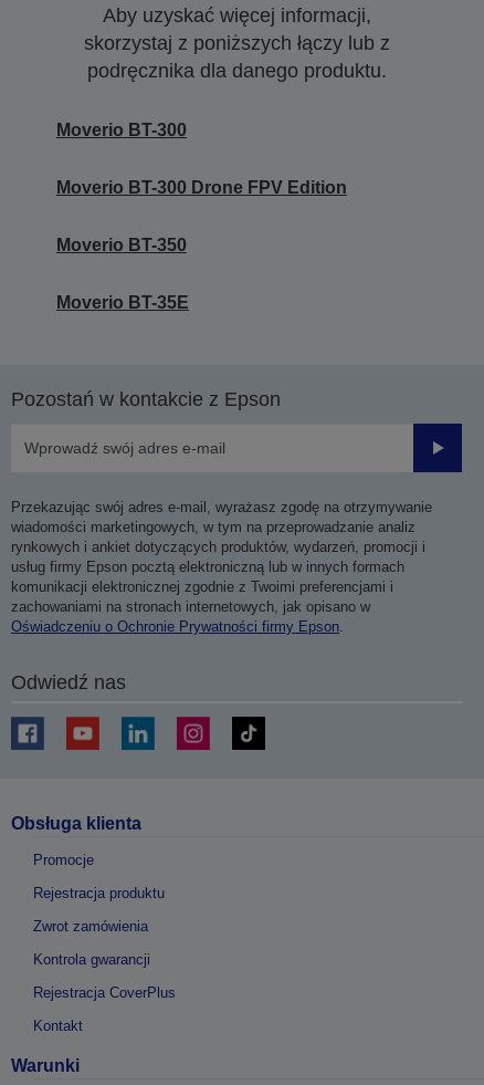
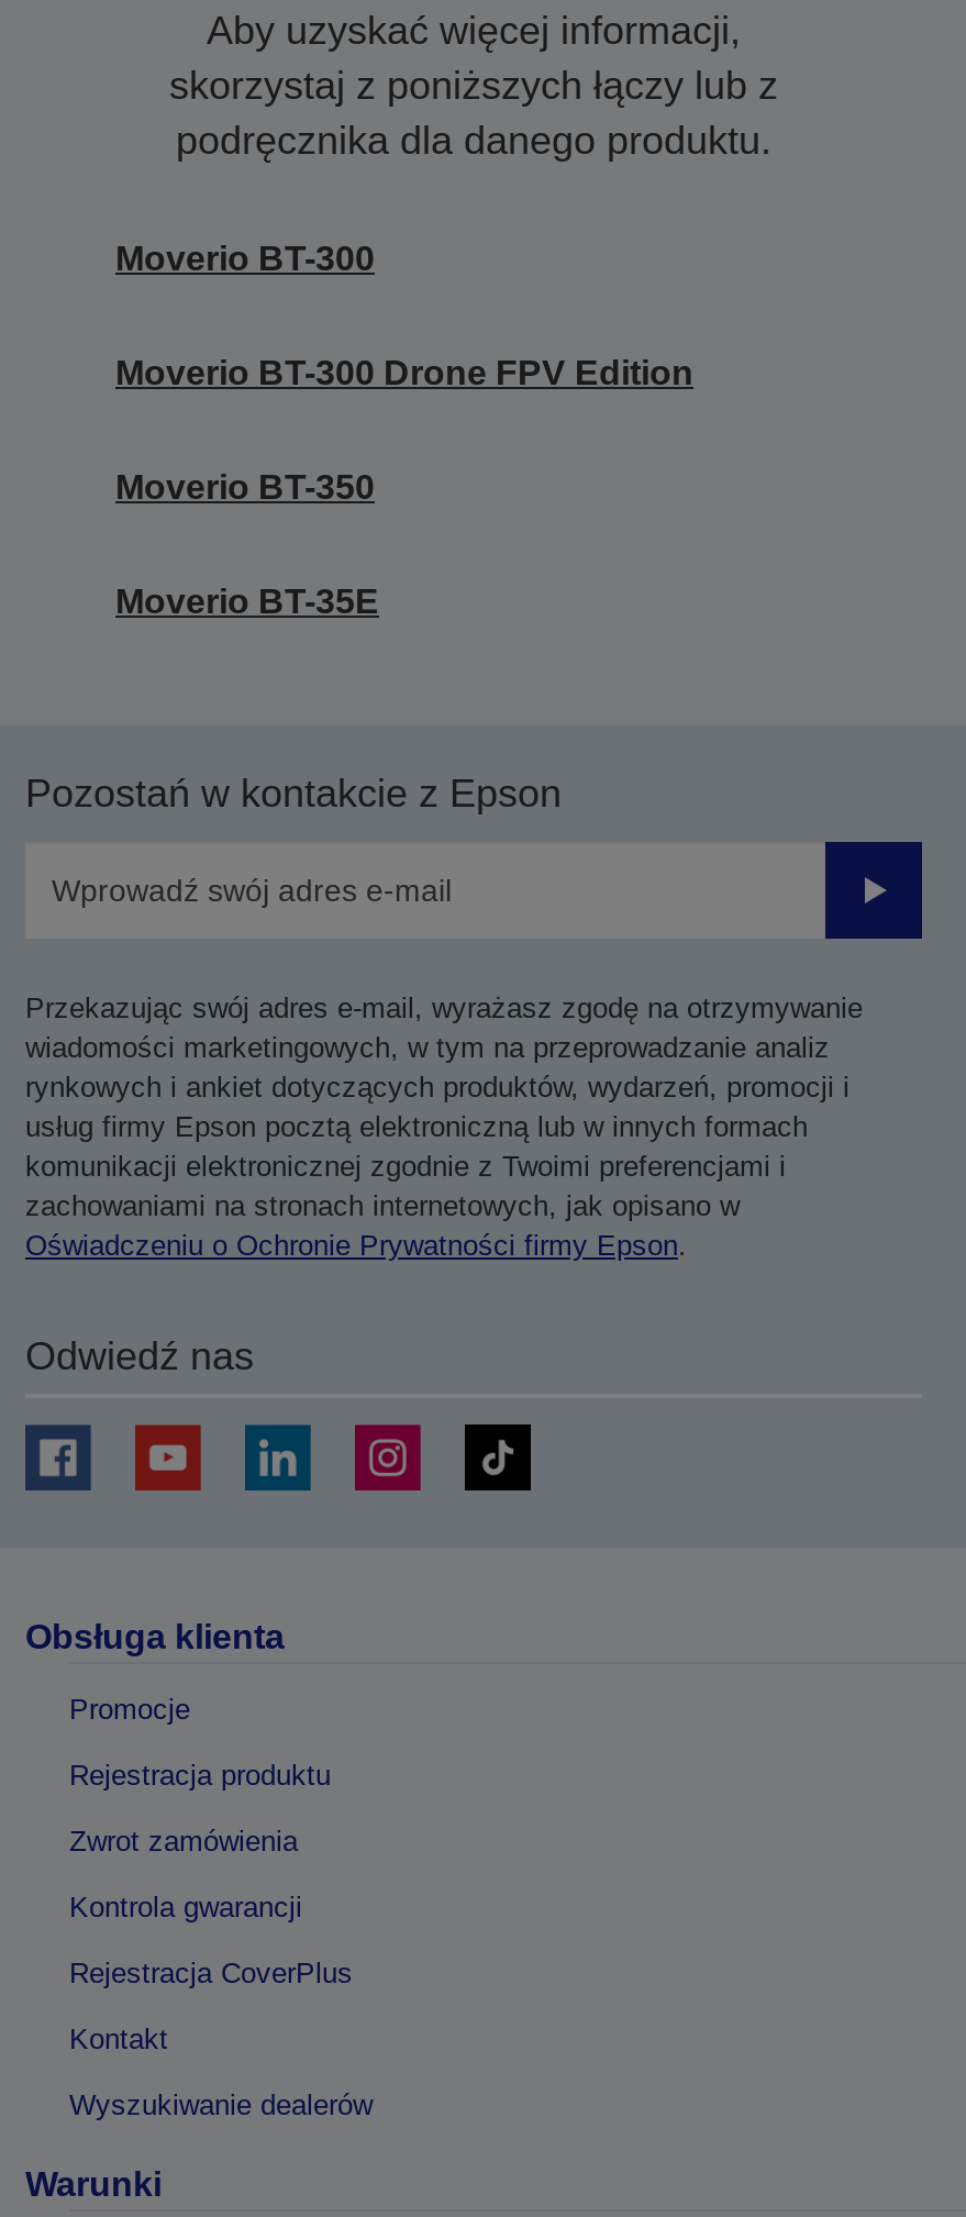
none -> [69,2088,373,2121] Wyszukiwanie dealerów

